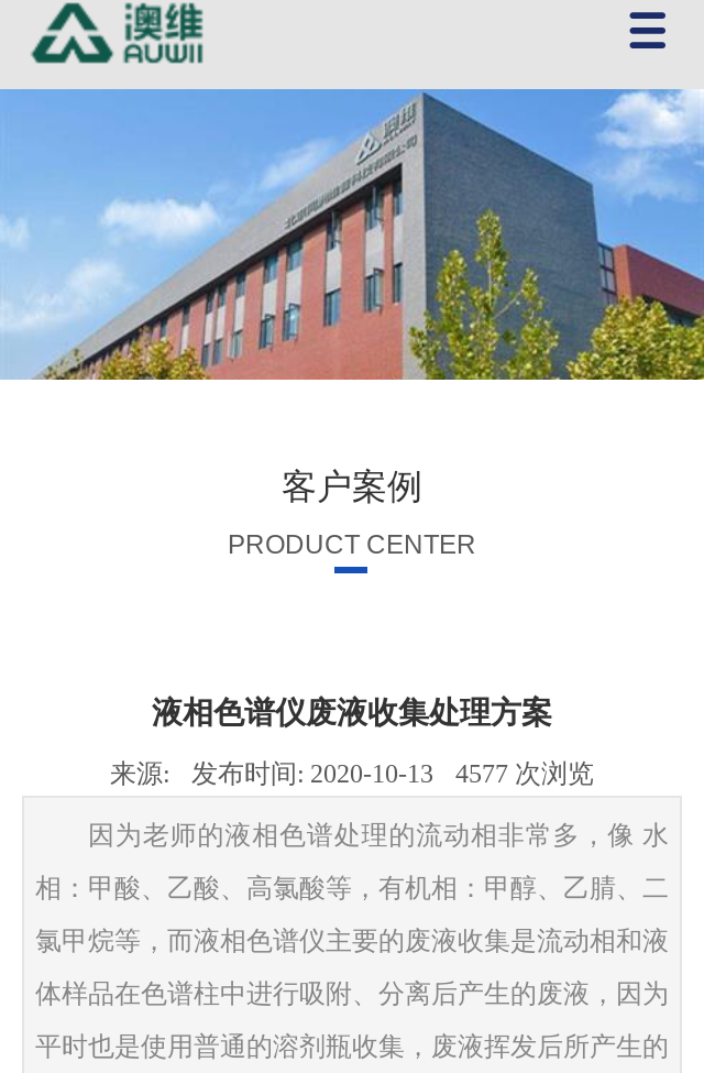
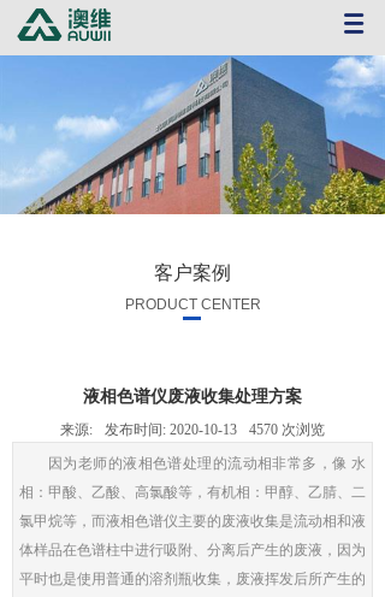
[110,758,594,789] 来源: 发布时间: 2020-10-13 4577次浏览 -> [60,421,325,438] 来源: 发布时间: 2020-10-13 4570次浏览

